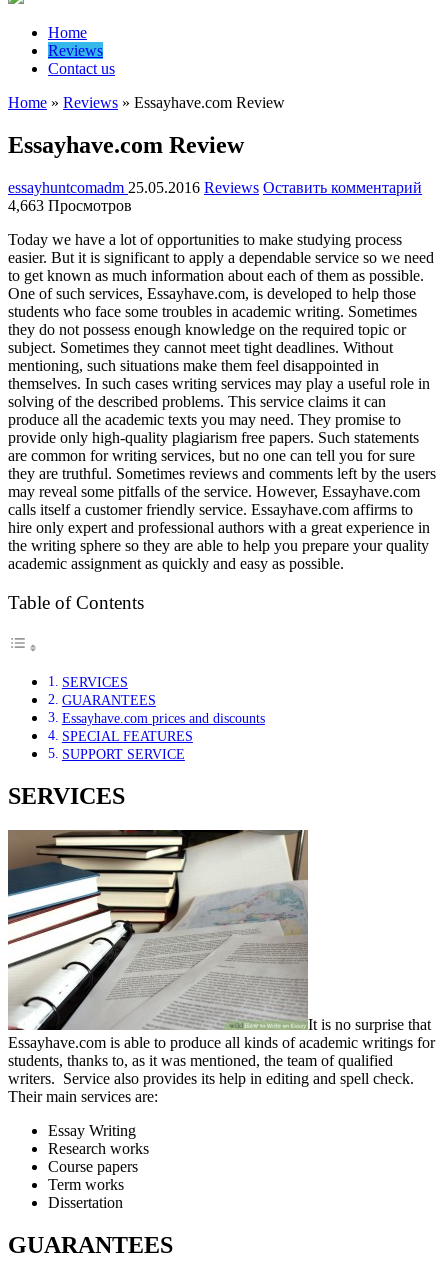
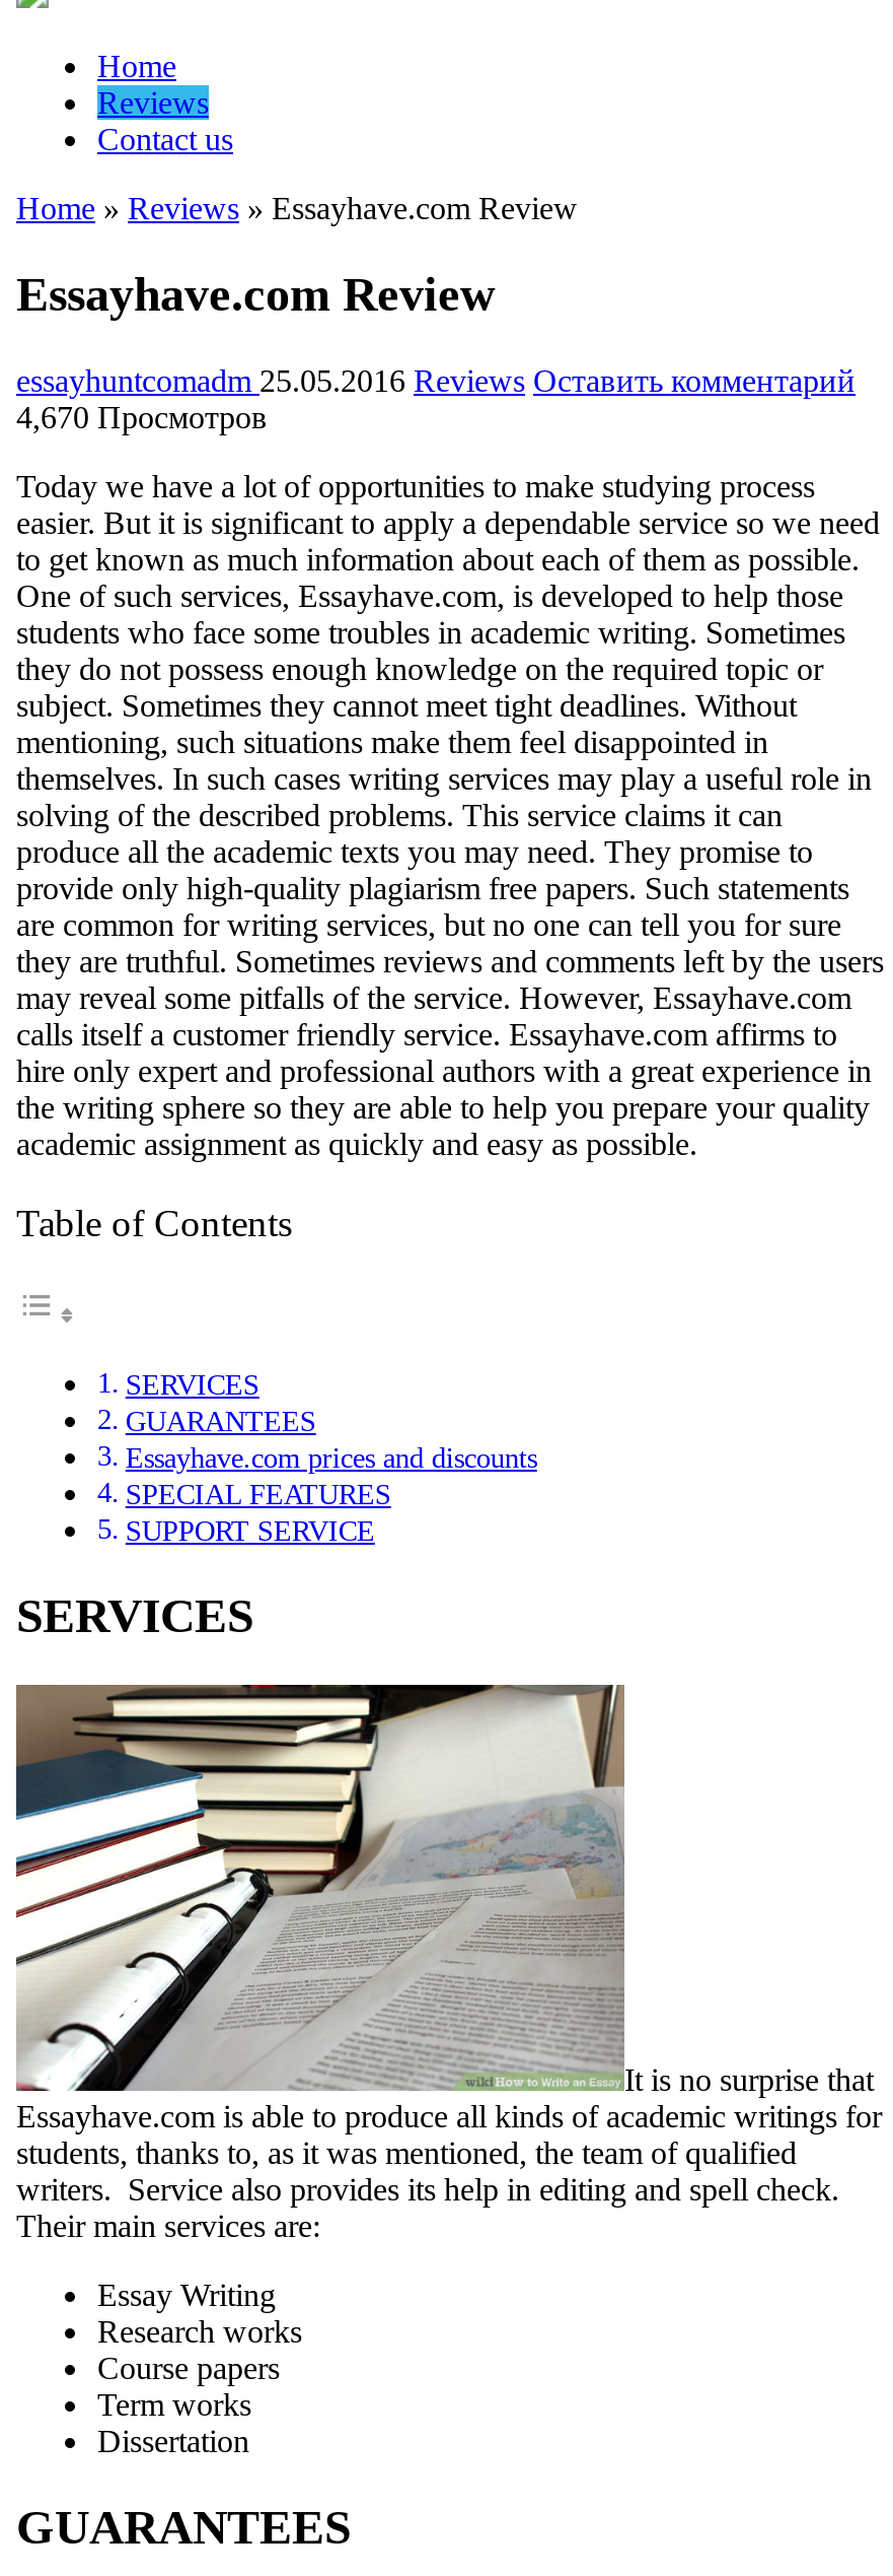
[8,197,132,214] 4,663 Просмотров -> [16,399,268,434] 4,670 Просмотров

